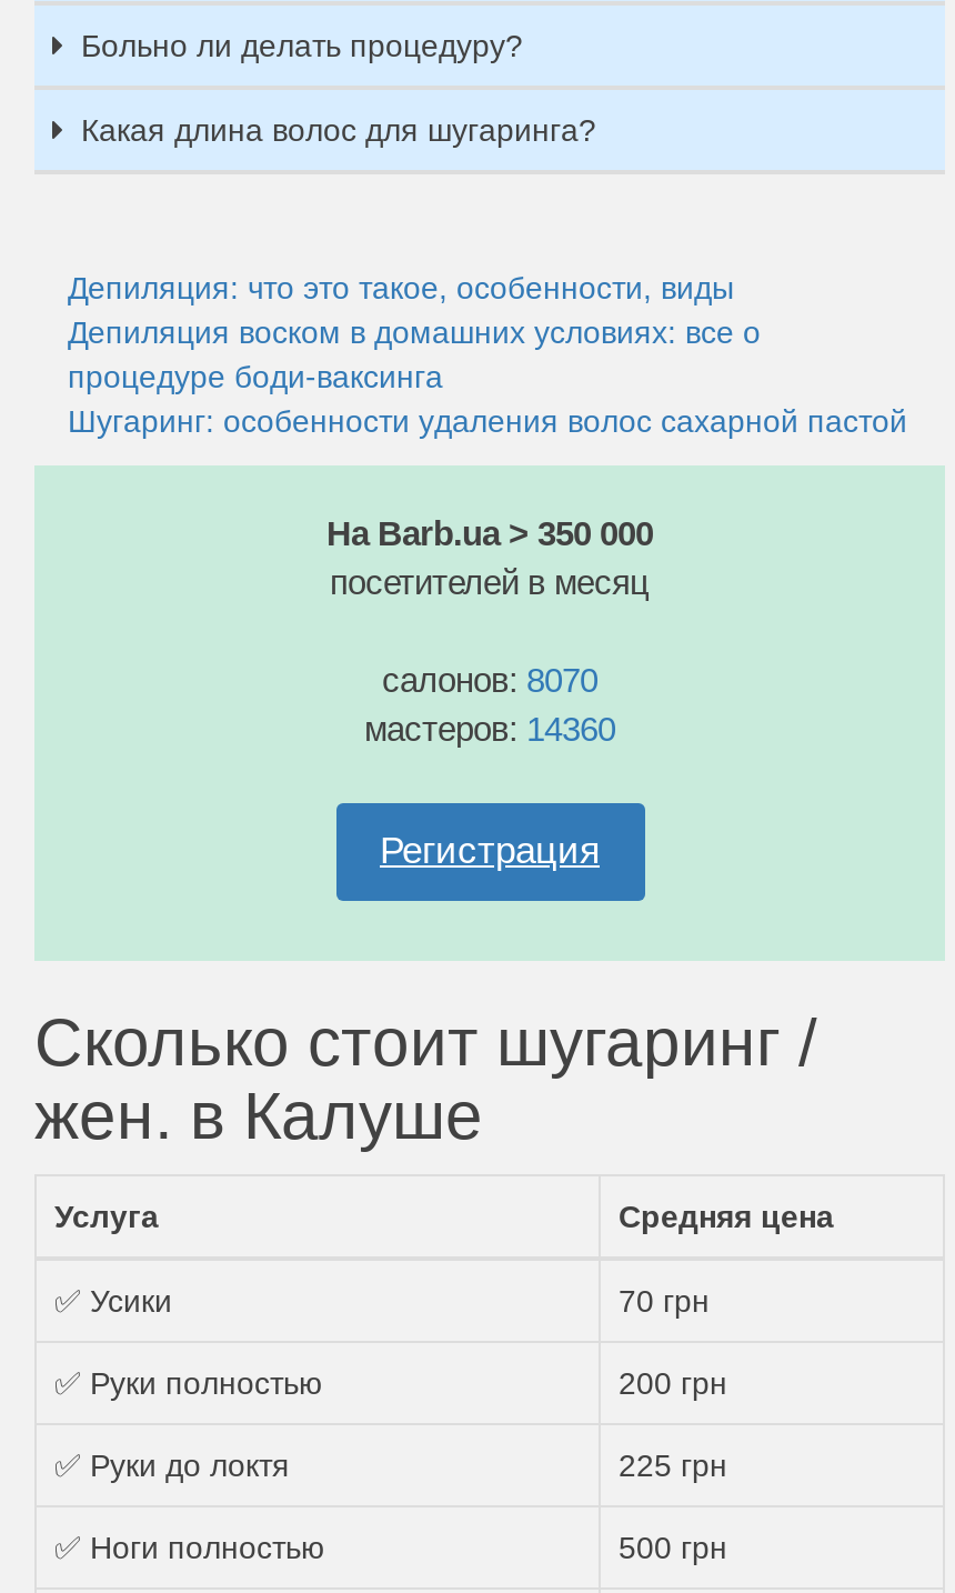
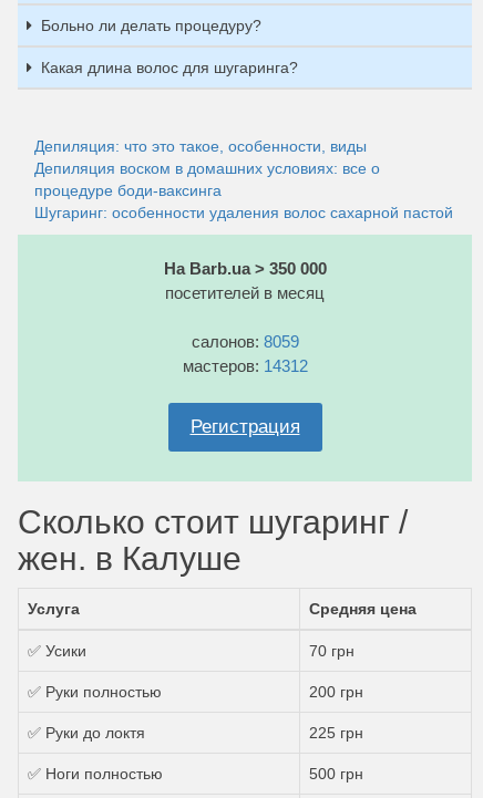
[382,661,597,699] салонов: 8070 -> [191,332,299,351] салонов: 8059
[364,710,615,748] мастеров: 14360 -> [182,356,307,375] мастеров: 14312

